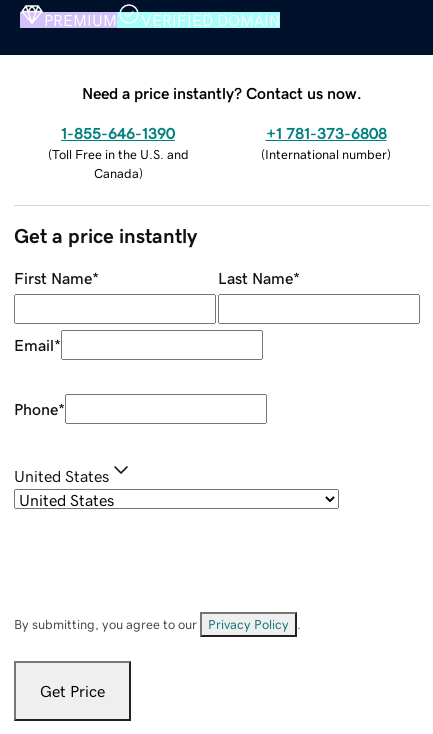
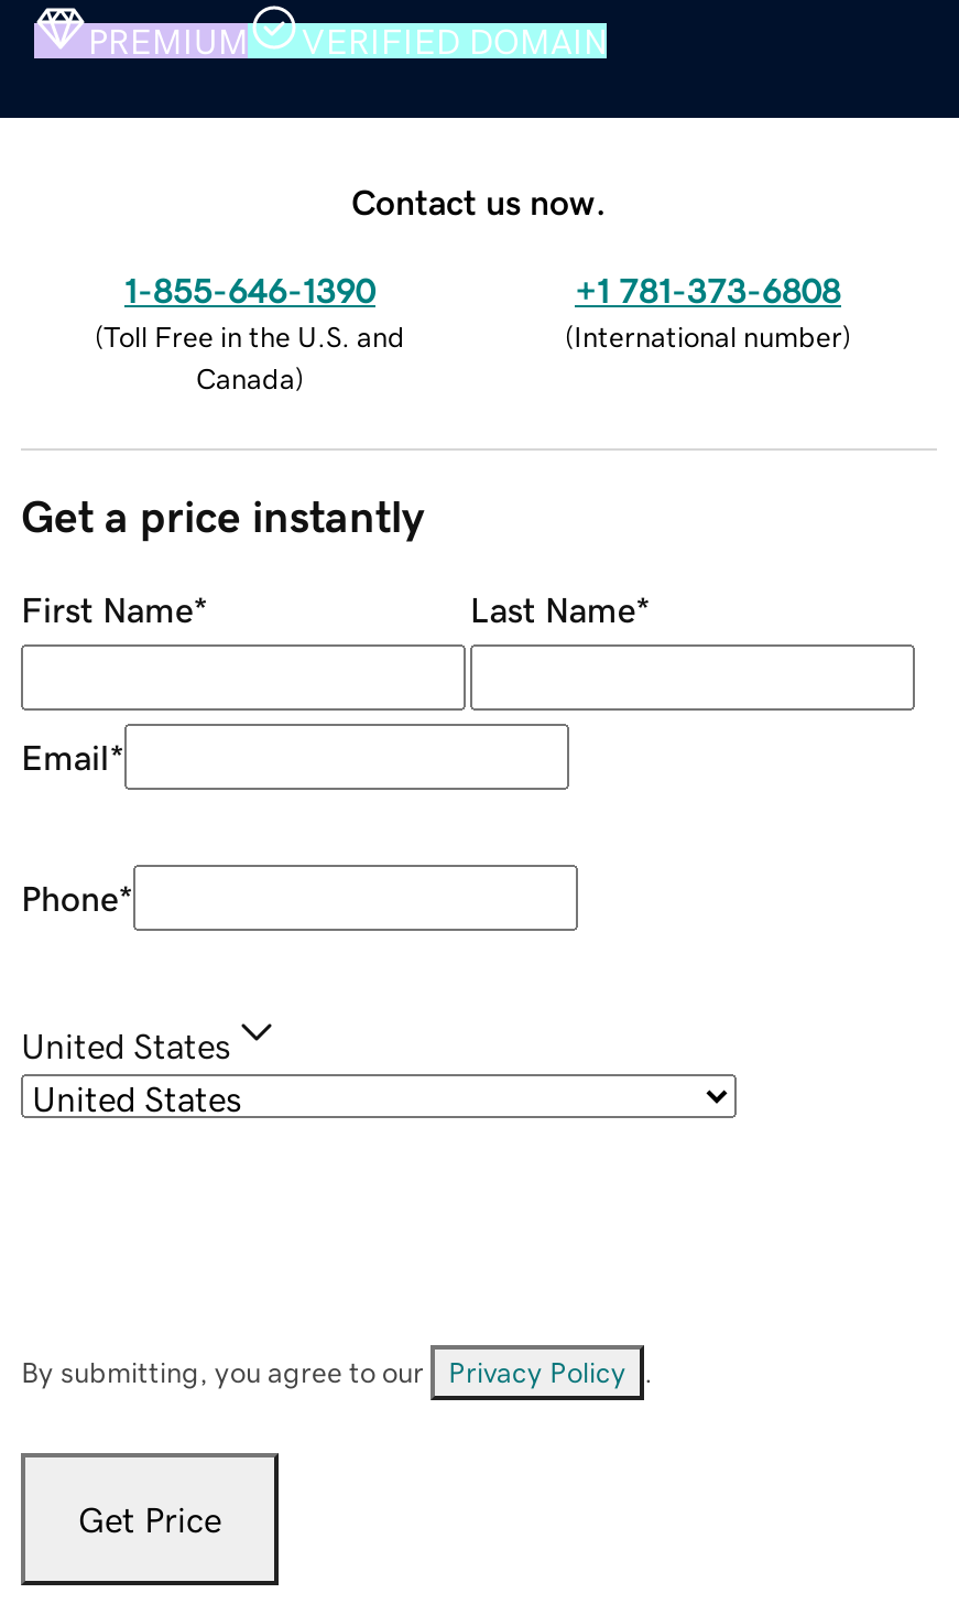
[82,85,362,101] Need a price instantly? Contact us now. -> [351,183,607,218] Contact us now.

